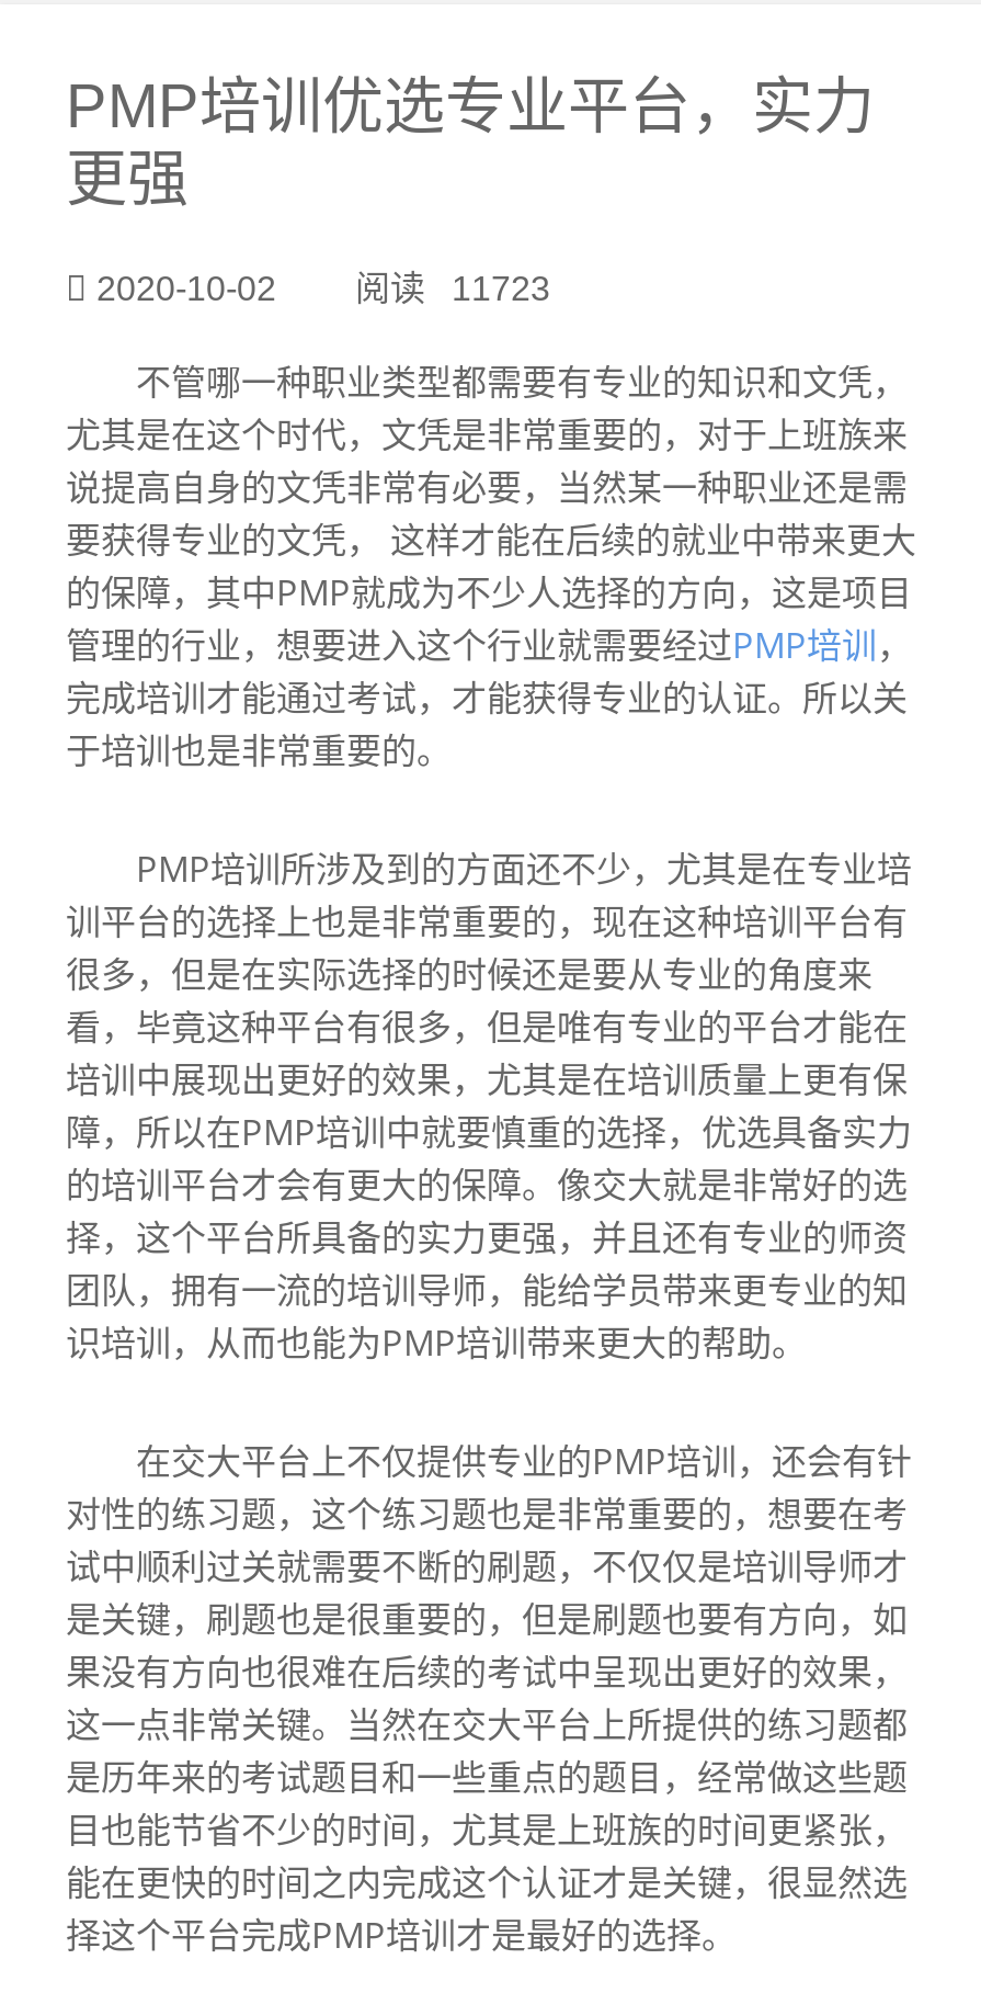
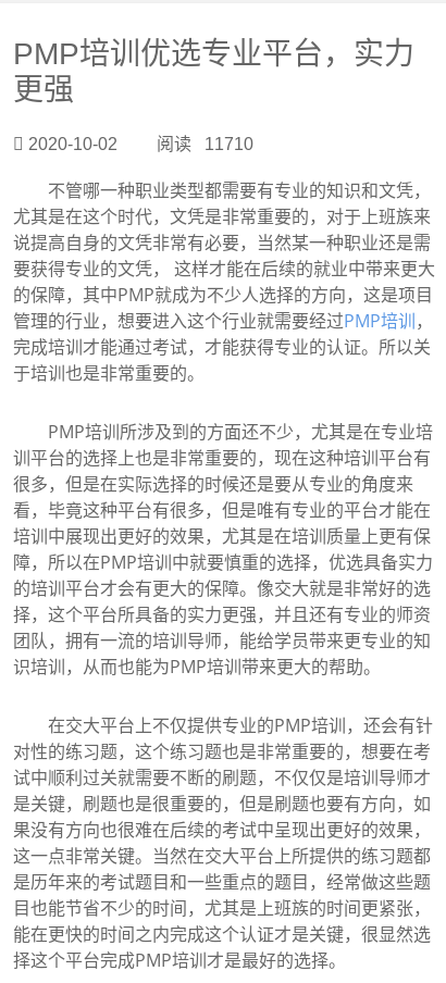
[88,270,550,307] 2020-10-02 阅读 11723 -> [24,135,253,153] 2020-10-02 阅读 11710

